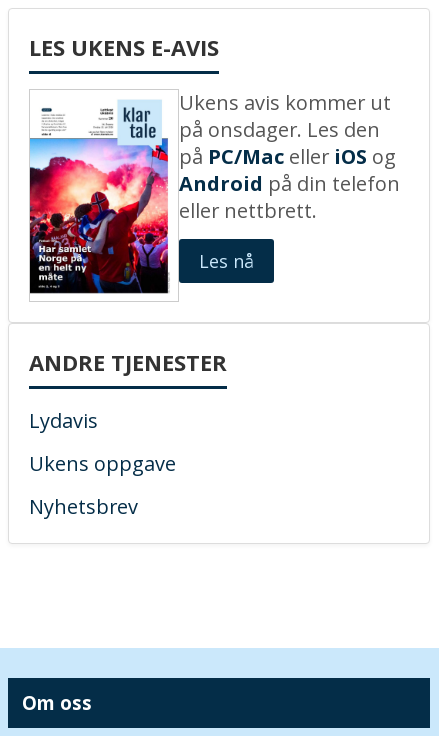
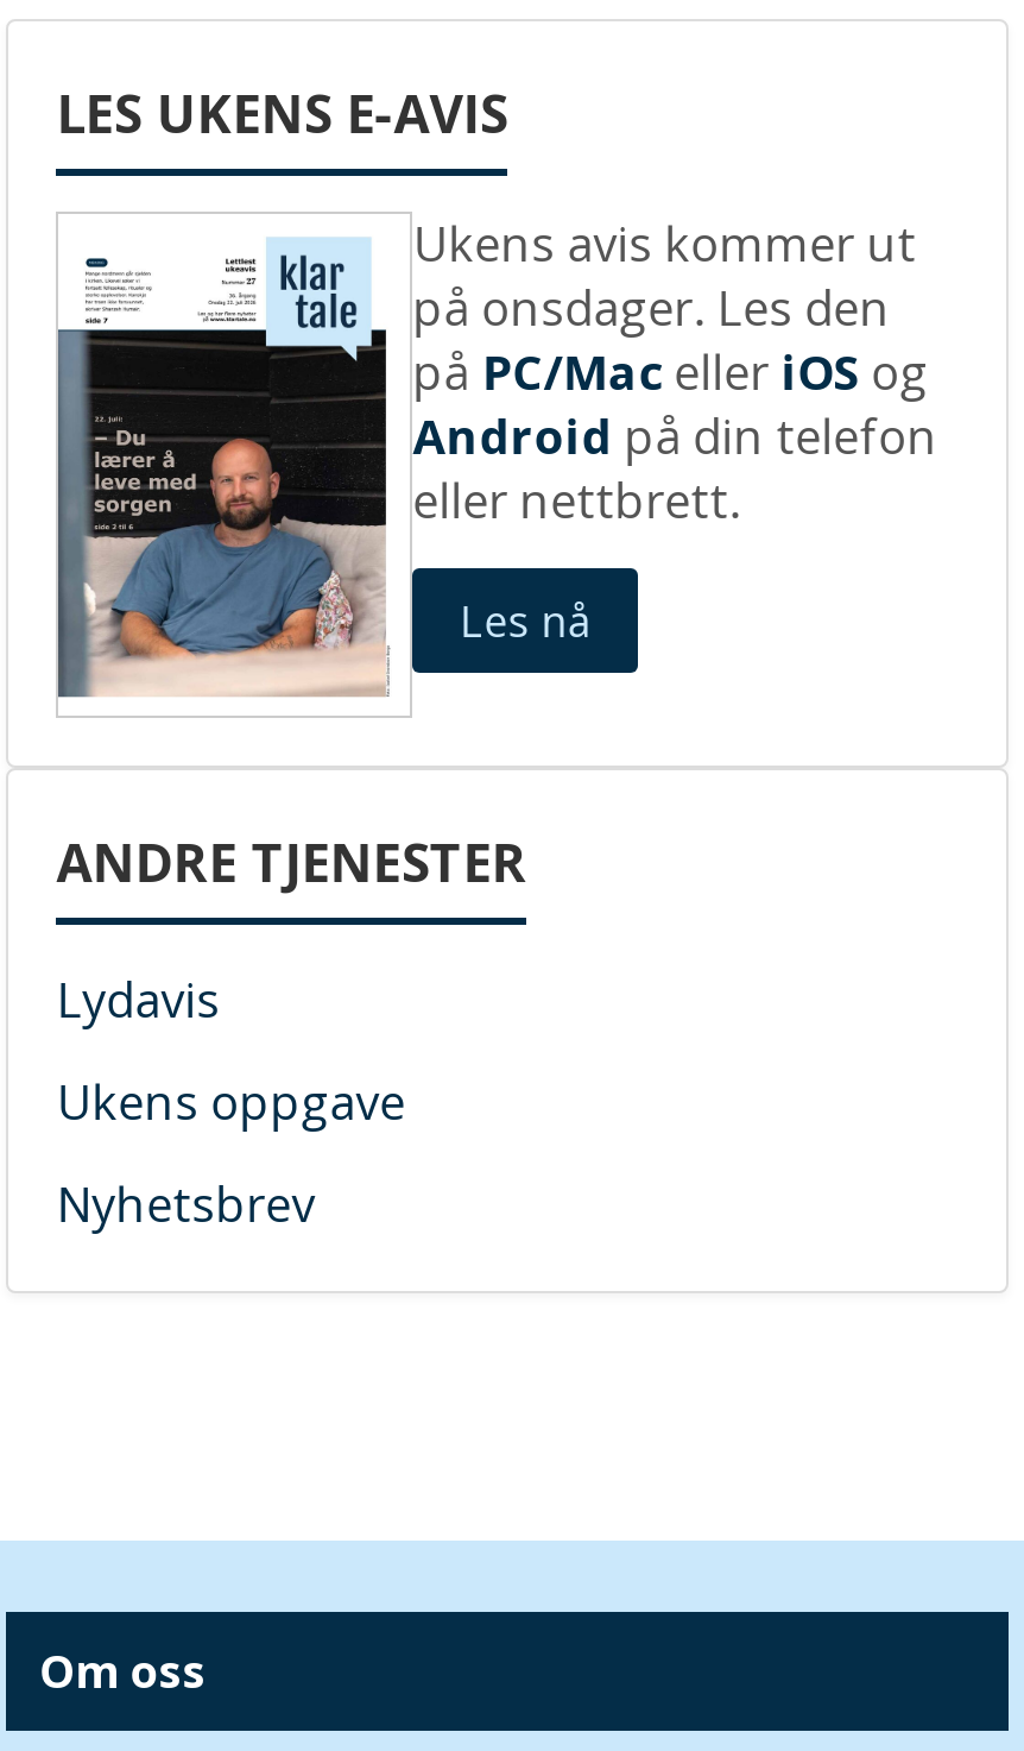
[29,138,169,294] [image] -> [56,328,388,699] [image]

